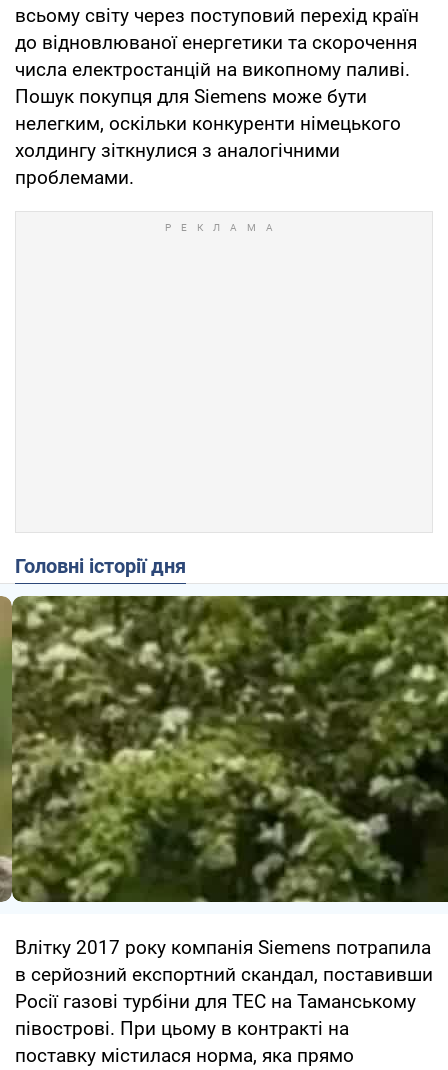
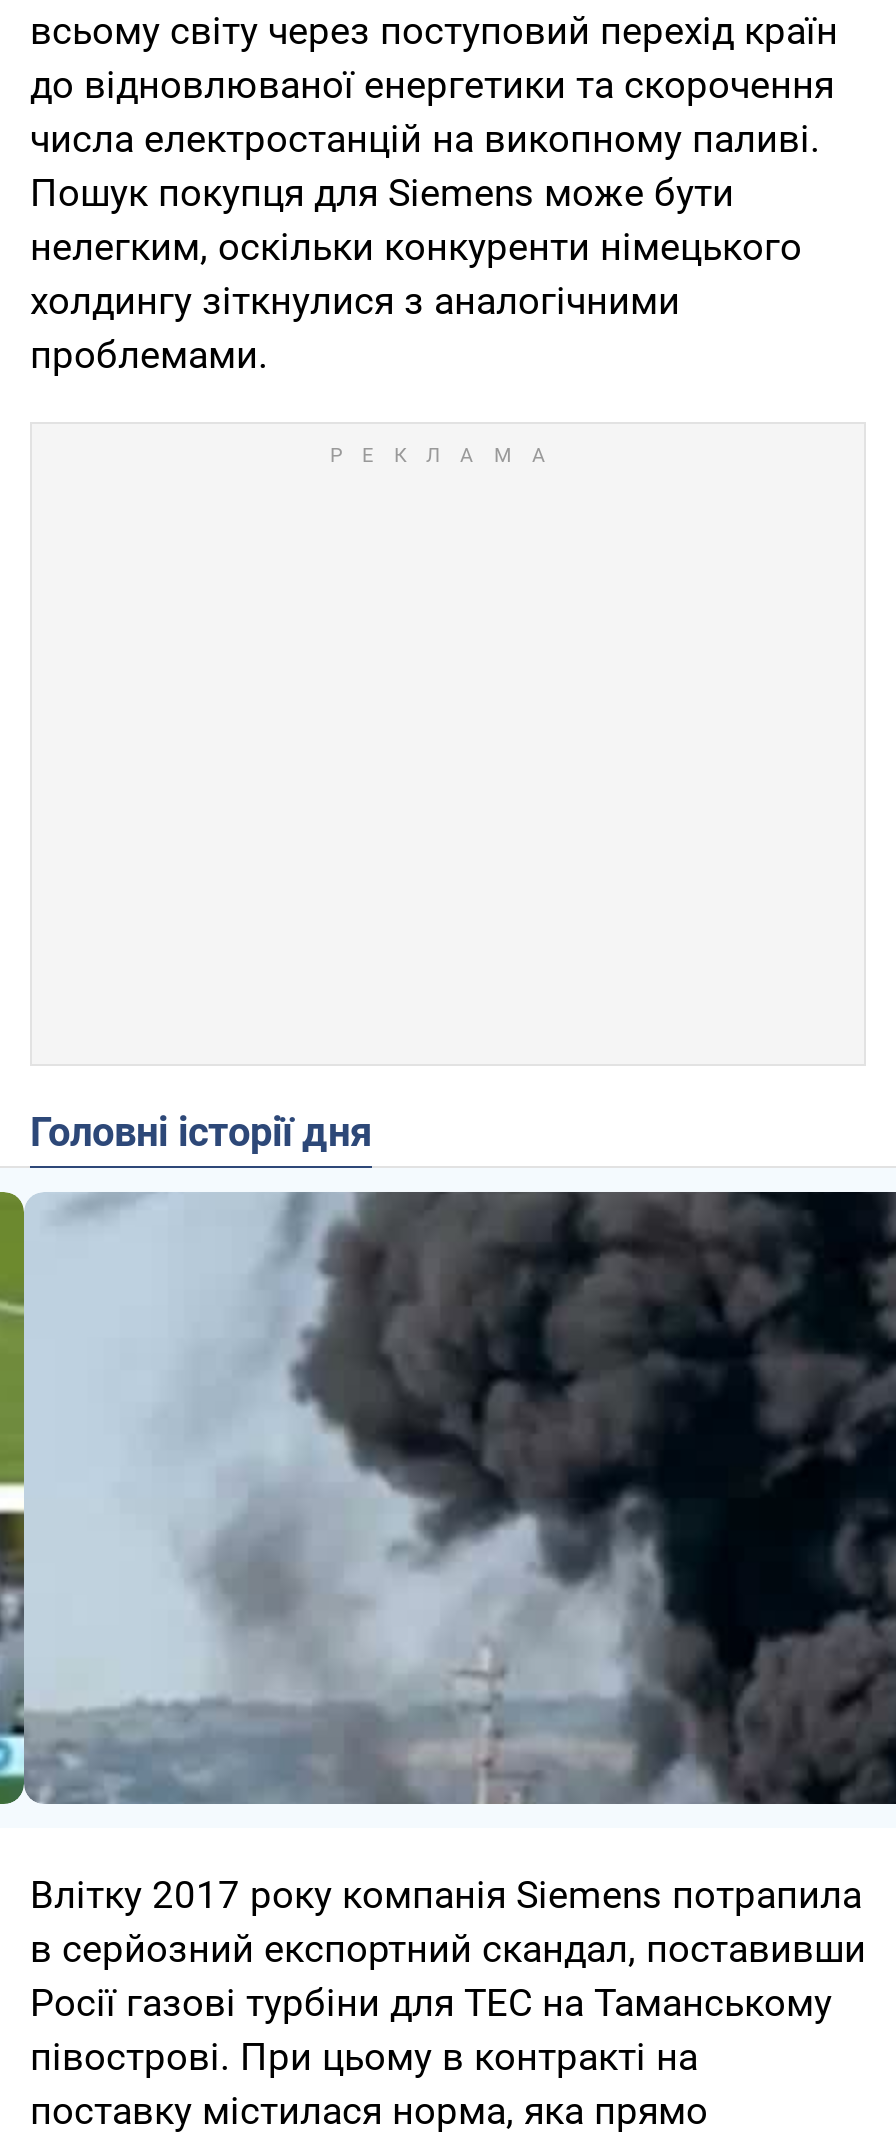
[3,595,445,903] [image] -> [6,1190,890,1806] [image]

